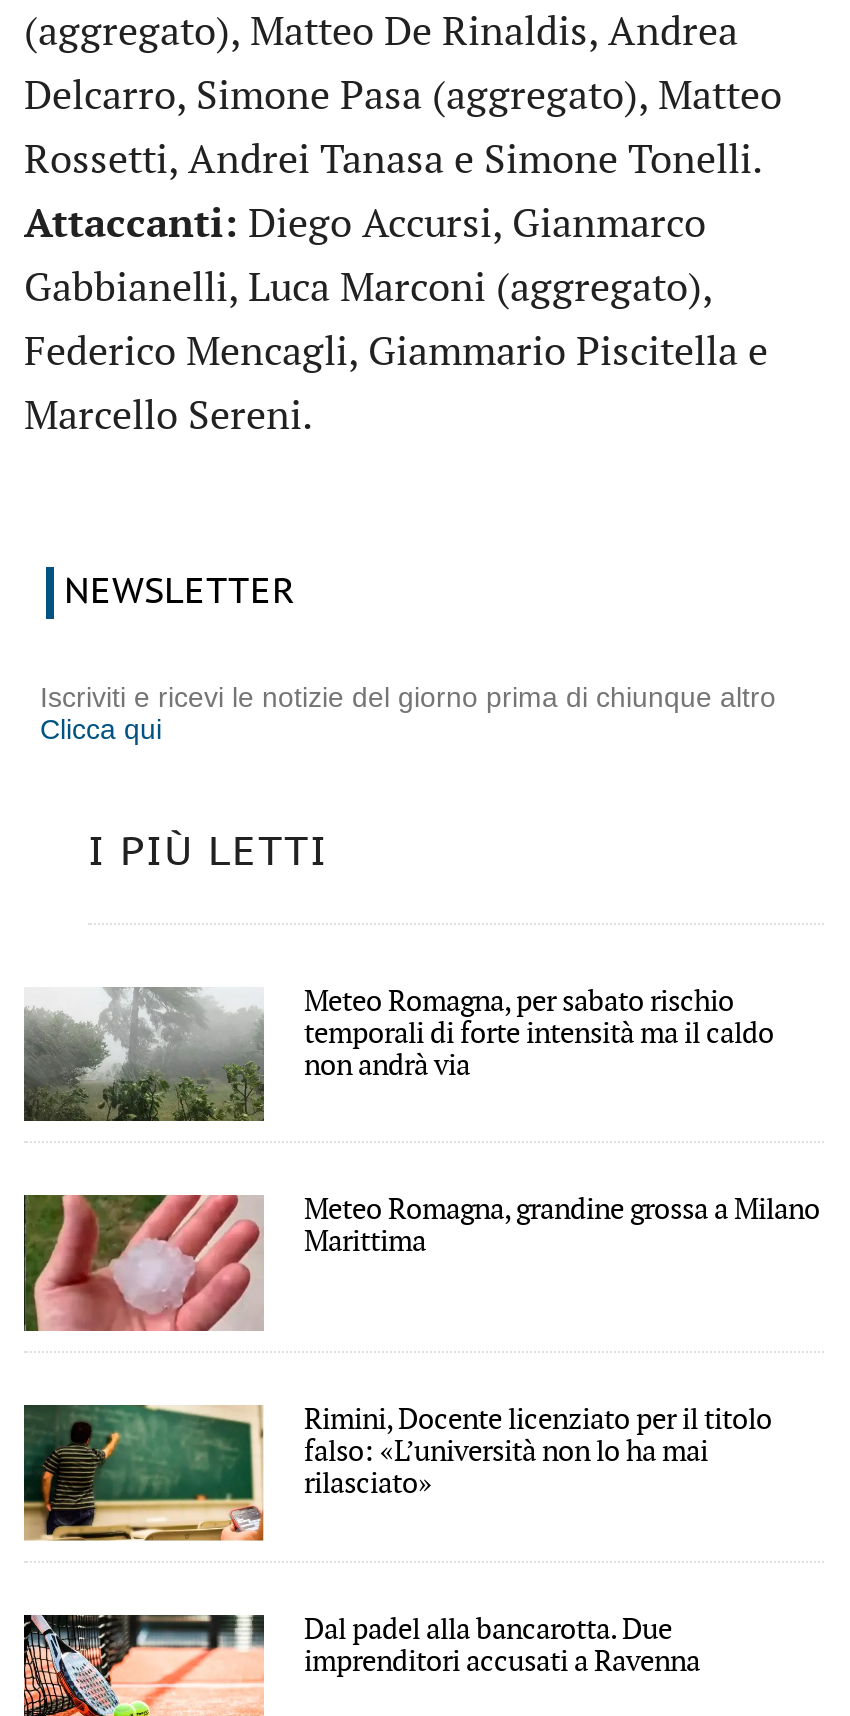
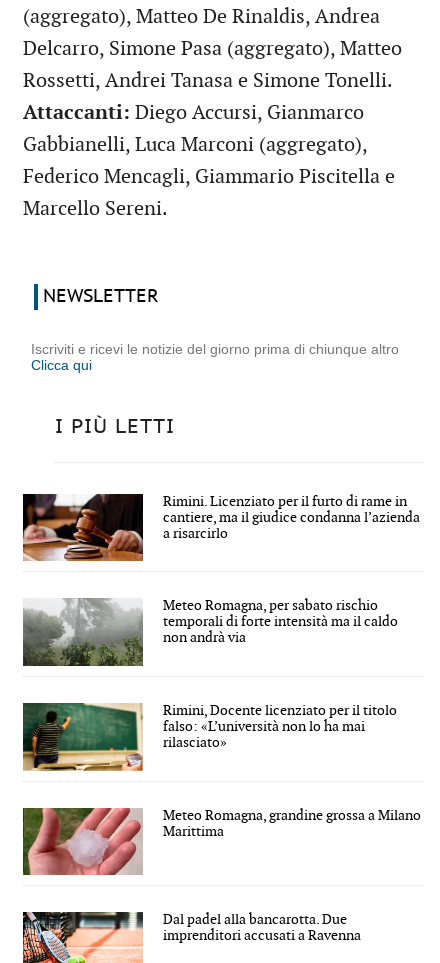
none -> [22,493,420,562] [image] | Rimini. Licenziato per il furto di rame in | cantiere, ma il giudice condanna l’azienda | a risarcirlo
moved [26,1193,820,1331] -> [23,807,421,876]: [image] | Meteo Romagna, grandine grossa a Milano | Marittima

